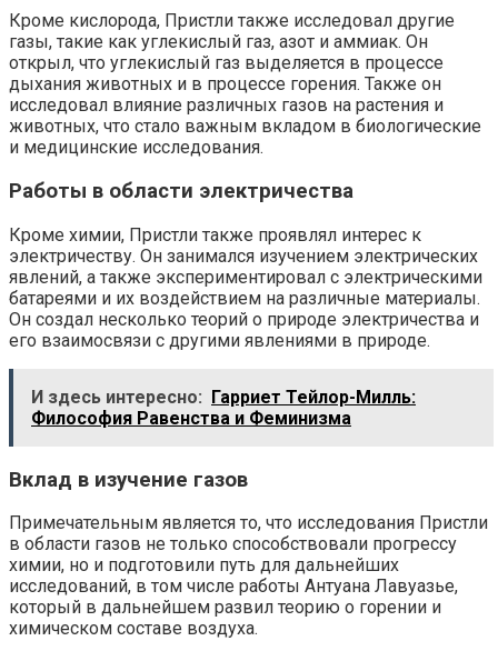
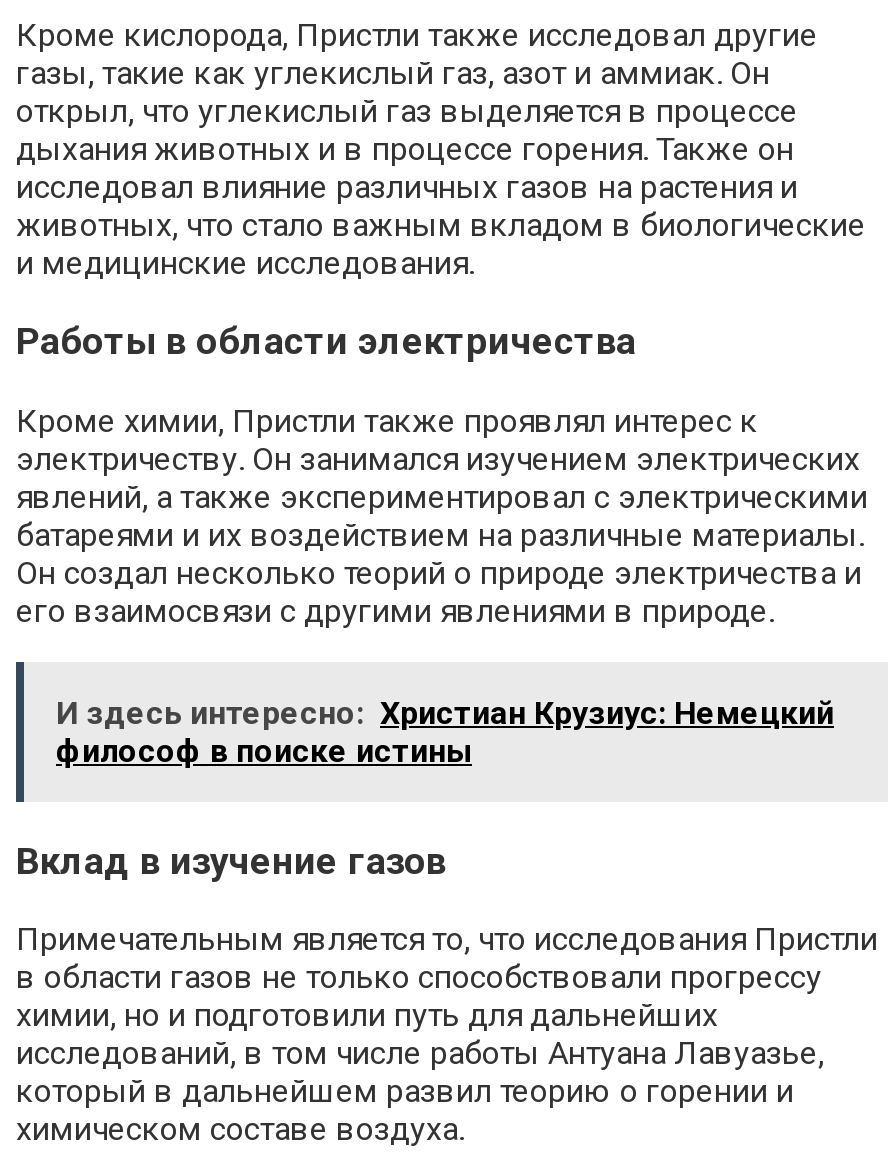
[31,386,416,429] И здесь интересно: Гарриет Тейлор-Милль: | Философия Равенства и Феминизма -> [56,694,834,770] И здесь интересно: Христиан Крузиус: Немецкий | философ в поиске истины

